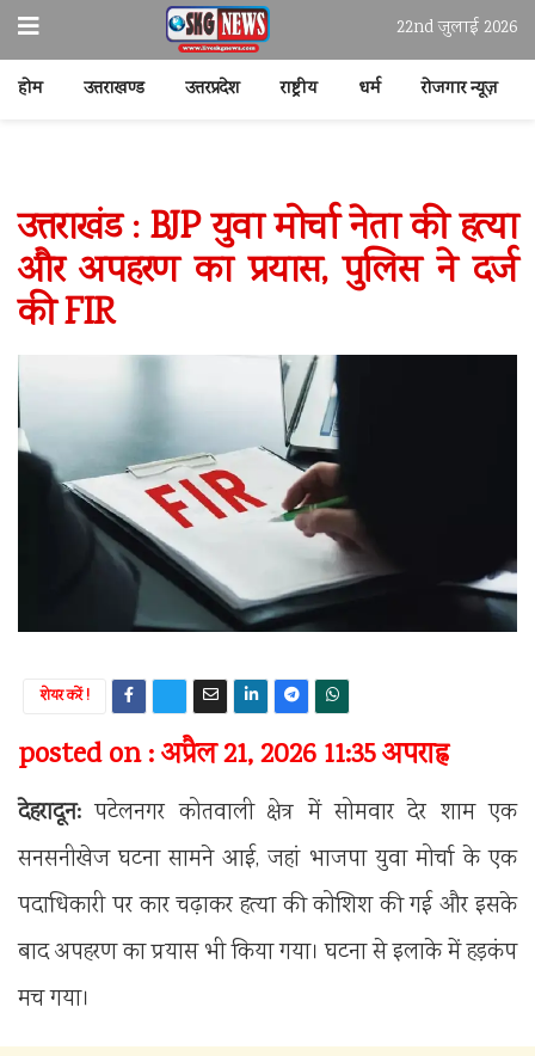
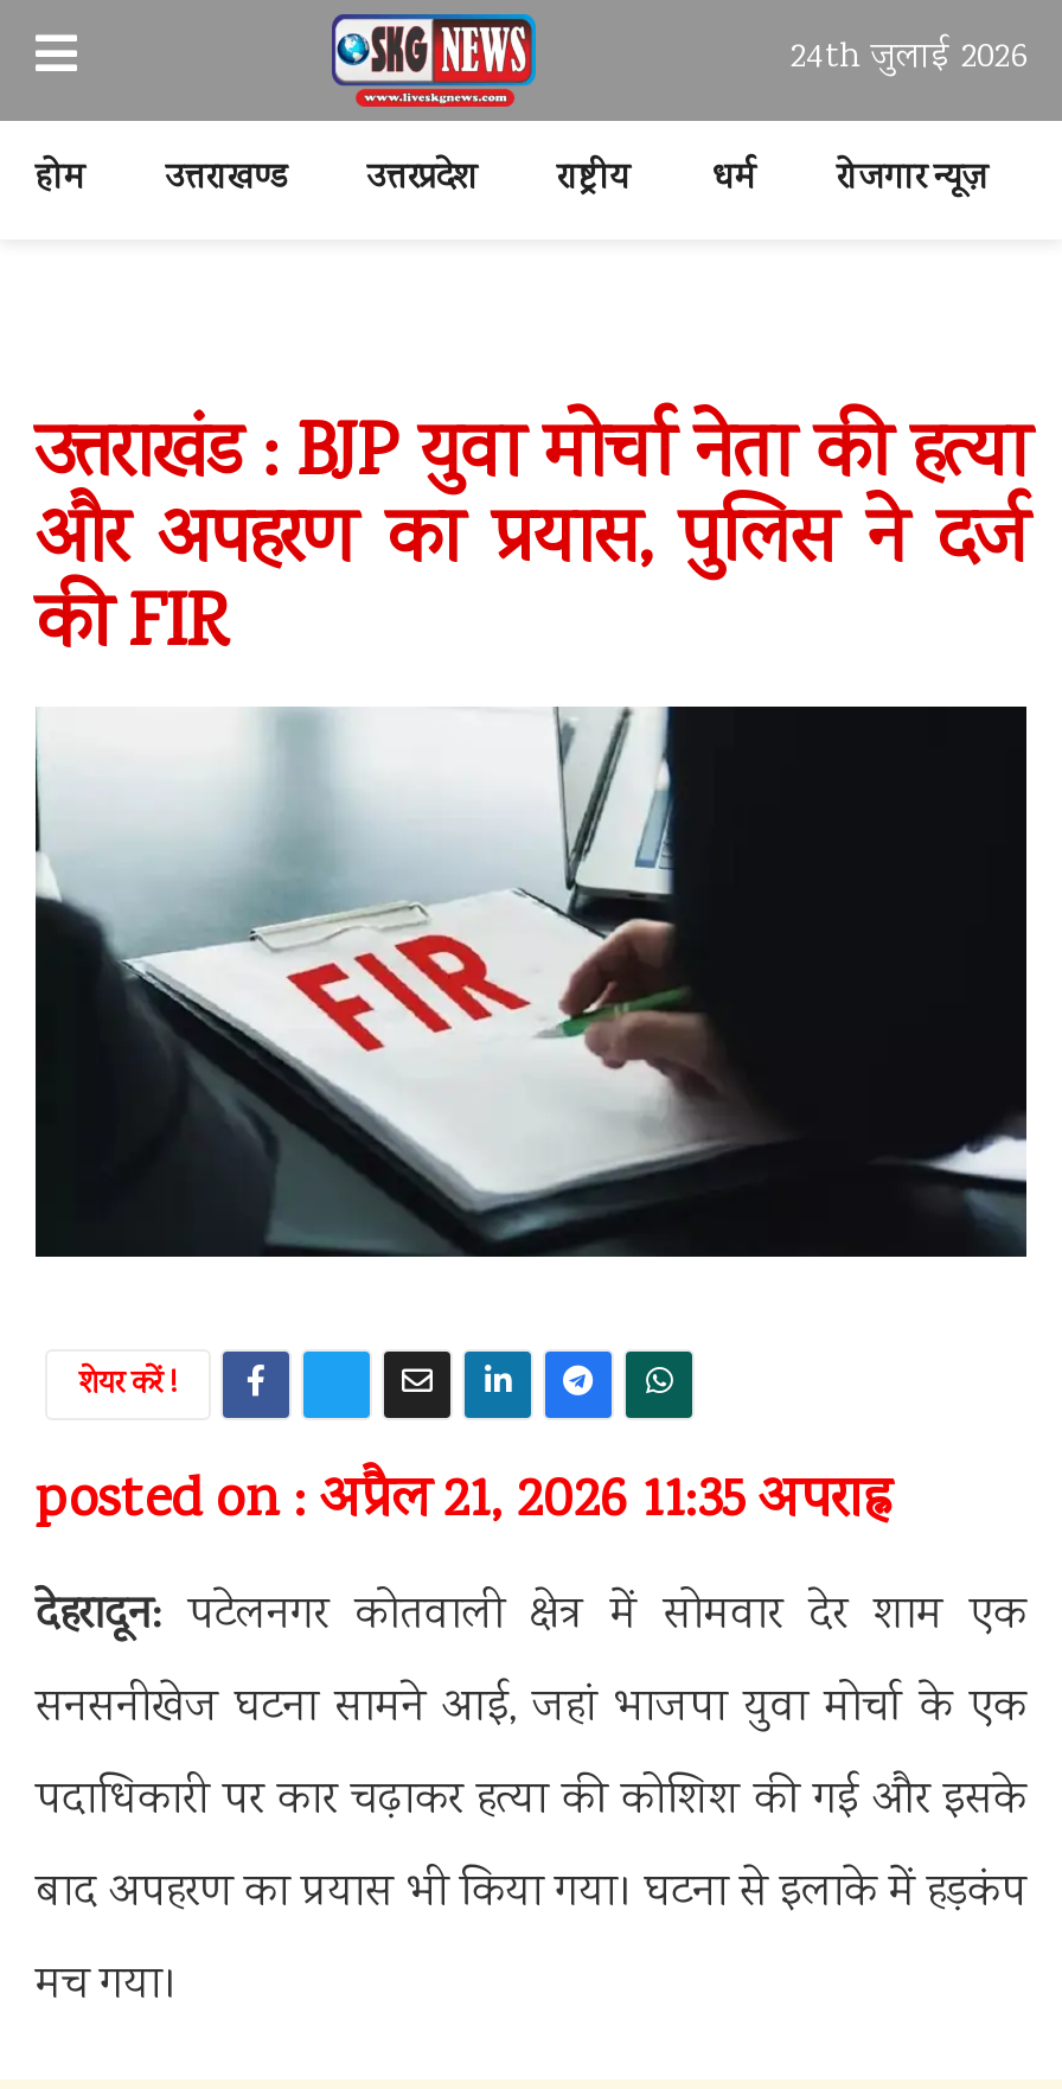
[396,16,517,42] 22nd जुलाई 2026 -> [789,33,1026,85] 24th जुलाई 2026

